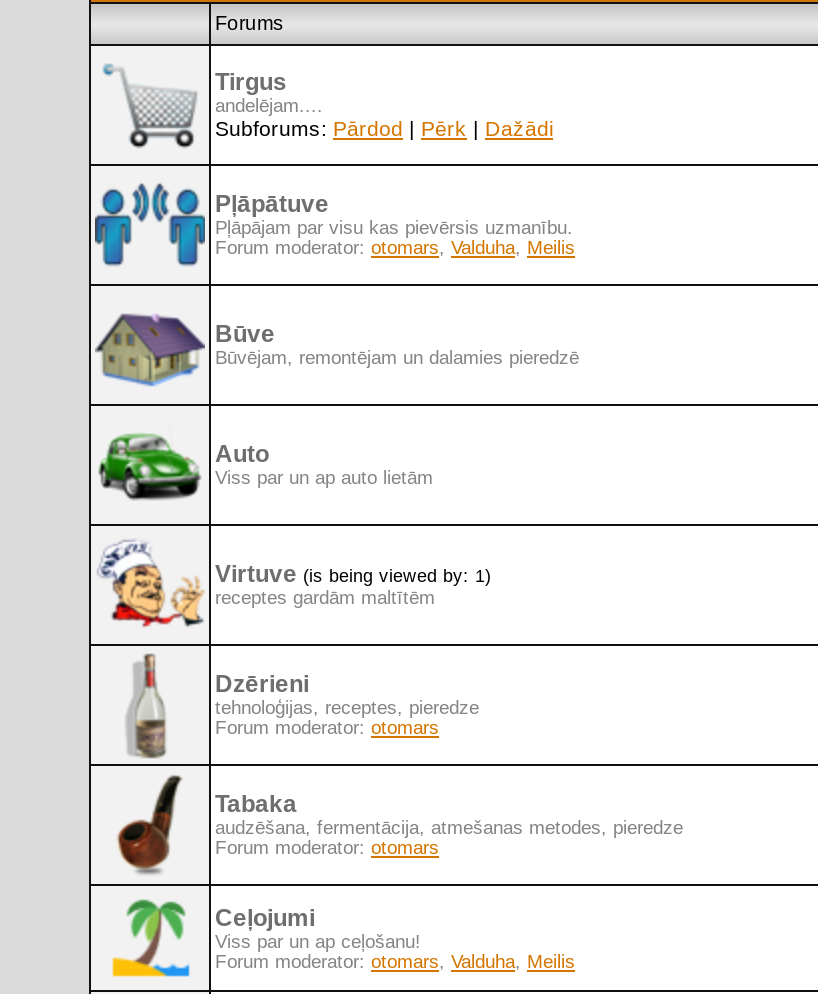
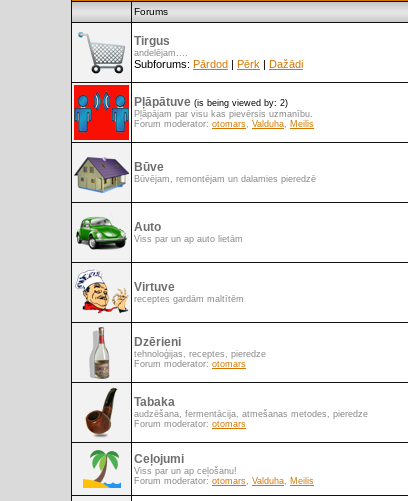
[93,168,329,282] [image] | Pļāpātuve -> [73,84,288,141] [image] | Pļāpātuve (is being viewed by: 2)
[215,560,491,588] Virtuve (is being viewed by: 1) -> [134,280,175,294] Virtuve

